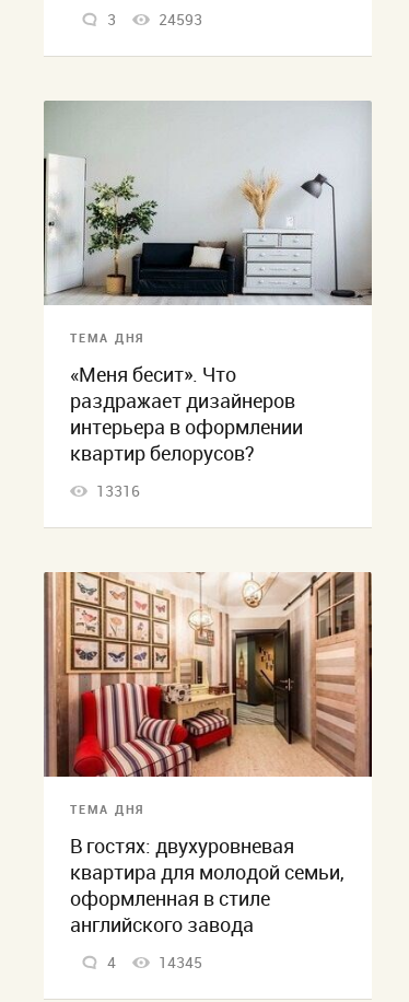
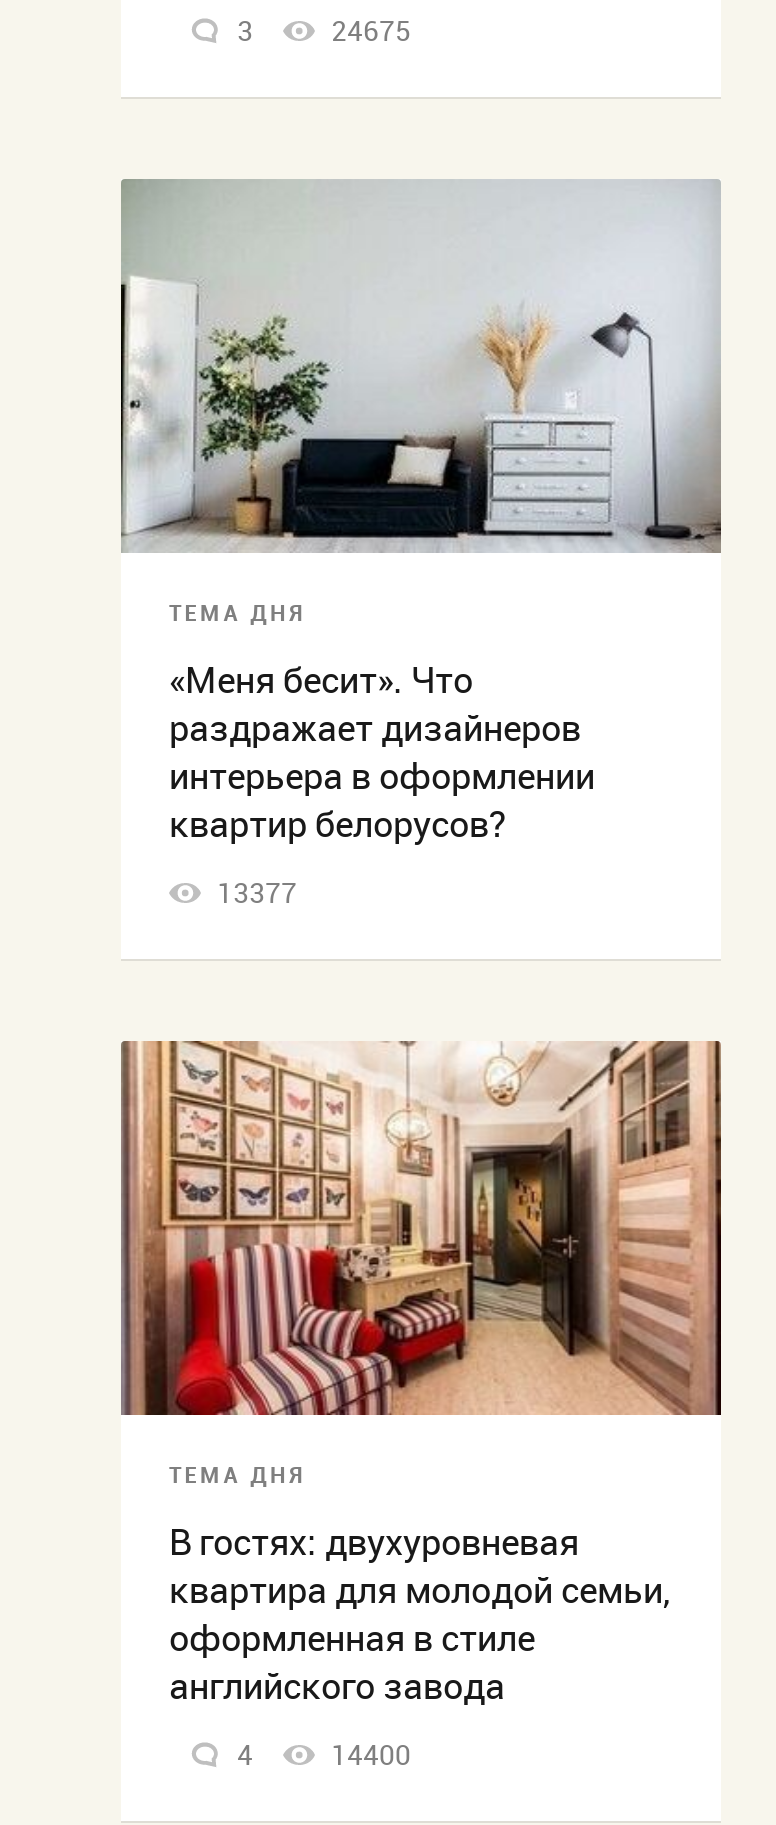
[159,11,202,28] 24593 -> [331,15,411,47] 24675
[96,482,140,500] 13316 -> [217,877,297,909] 13377
[159,954,202,971] 14345 -> [331,1739,411,1771] 14400

